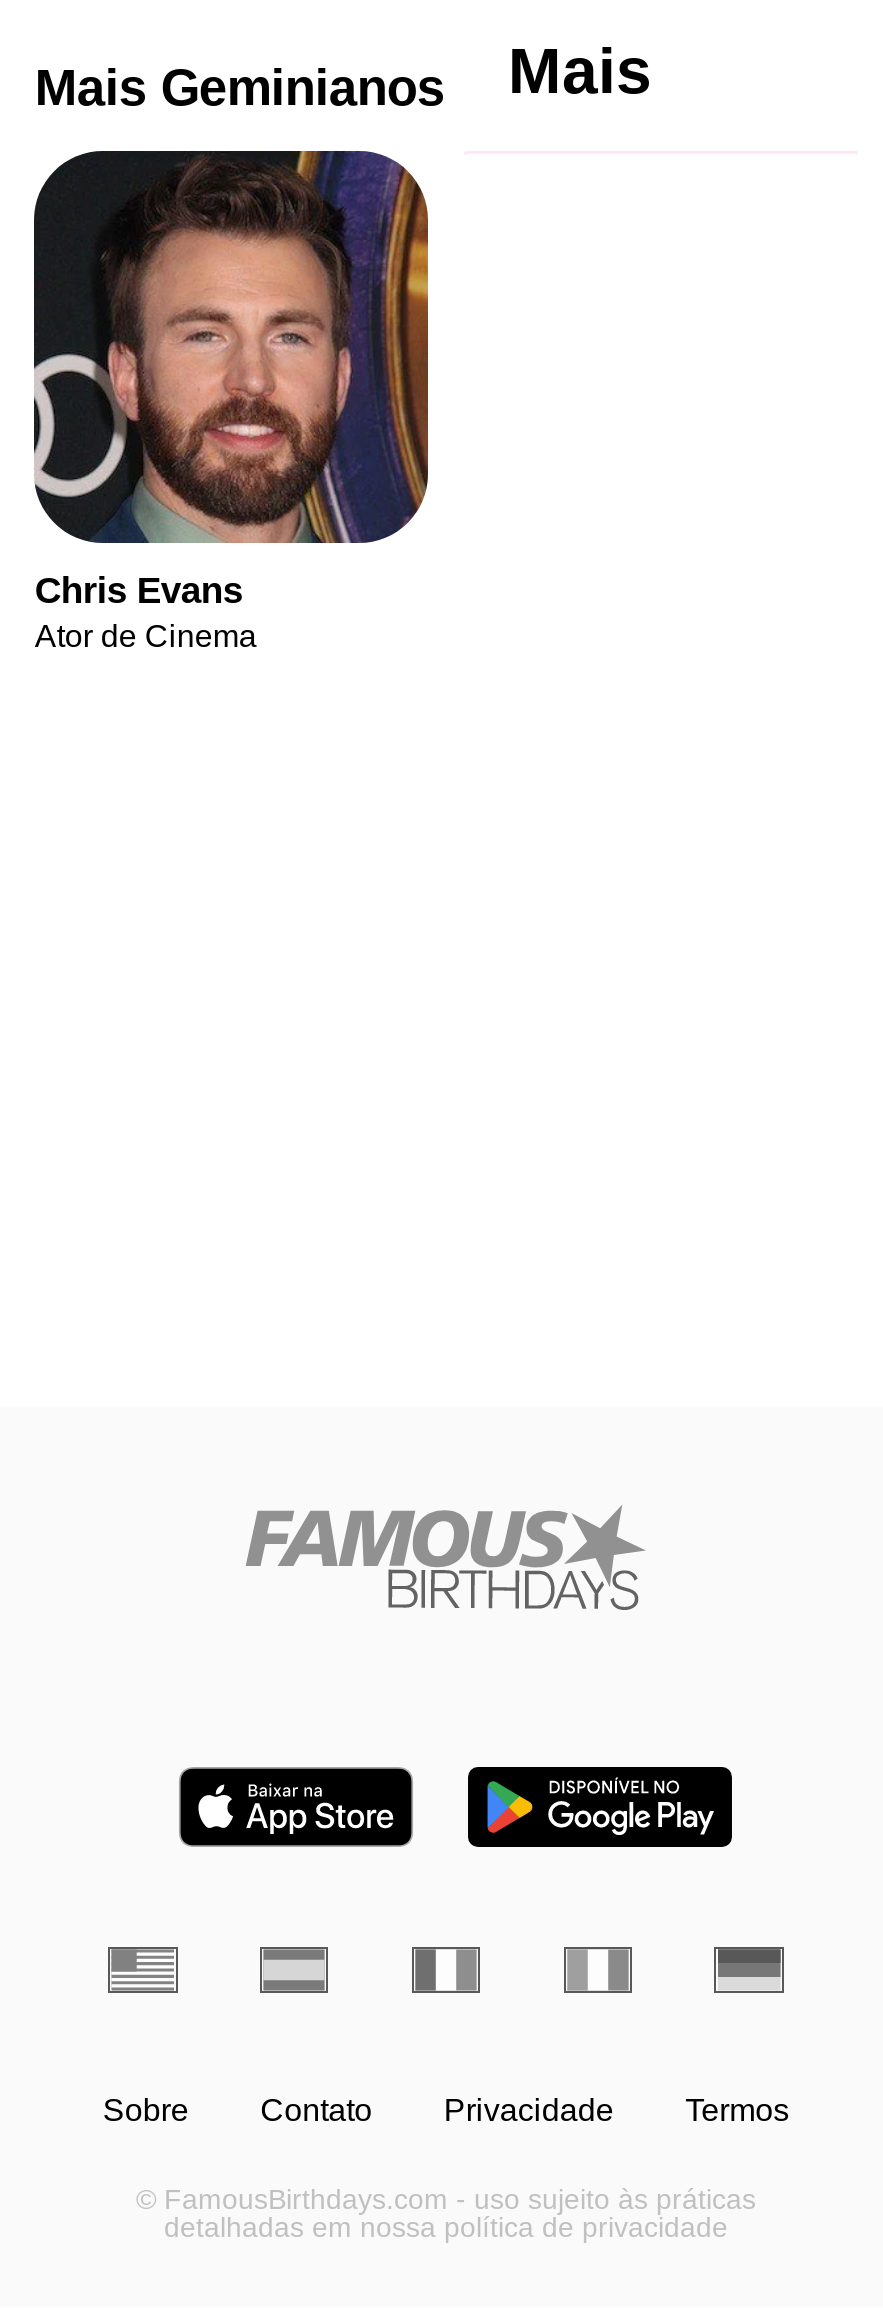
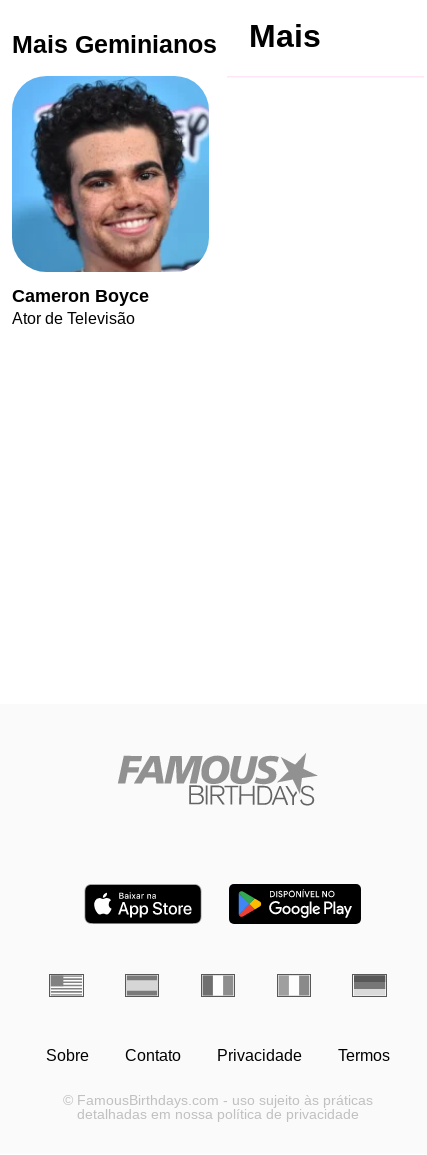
[32,149,430,652] [image] | Chris Evans | Ator de Cinema -> [11,75,210,327] [image] | Cameron Boyce | Ator de Televisão

